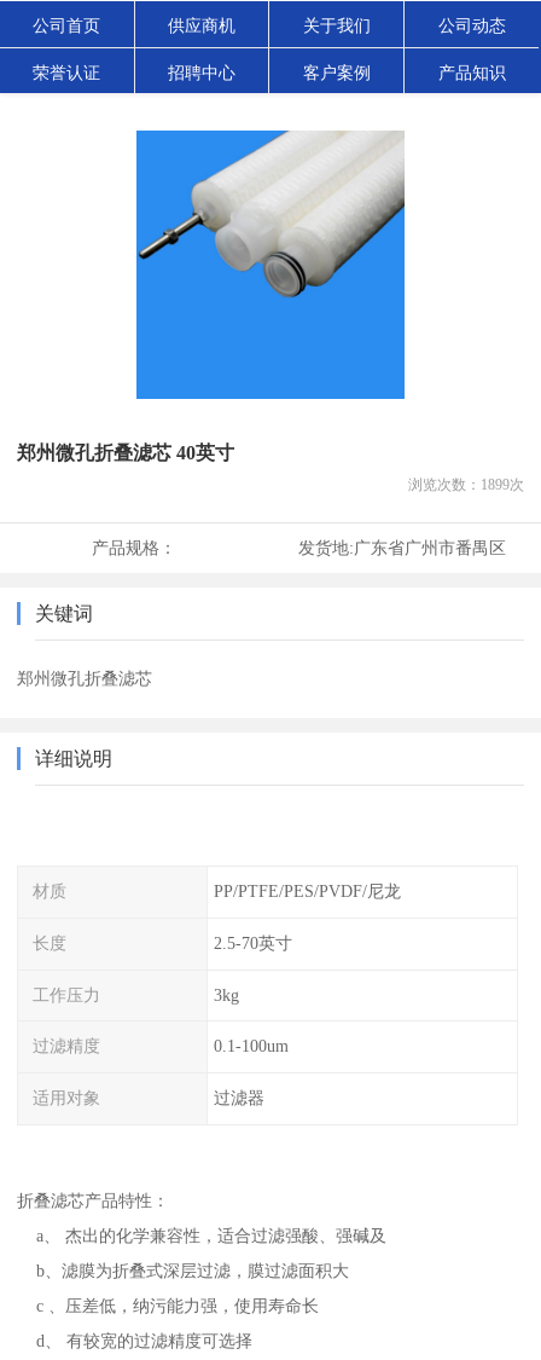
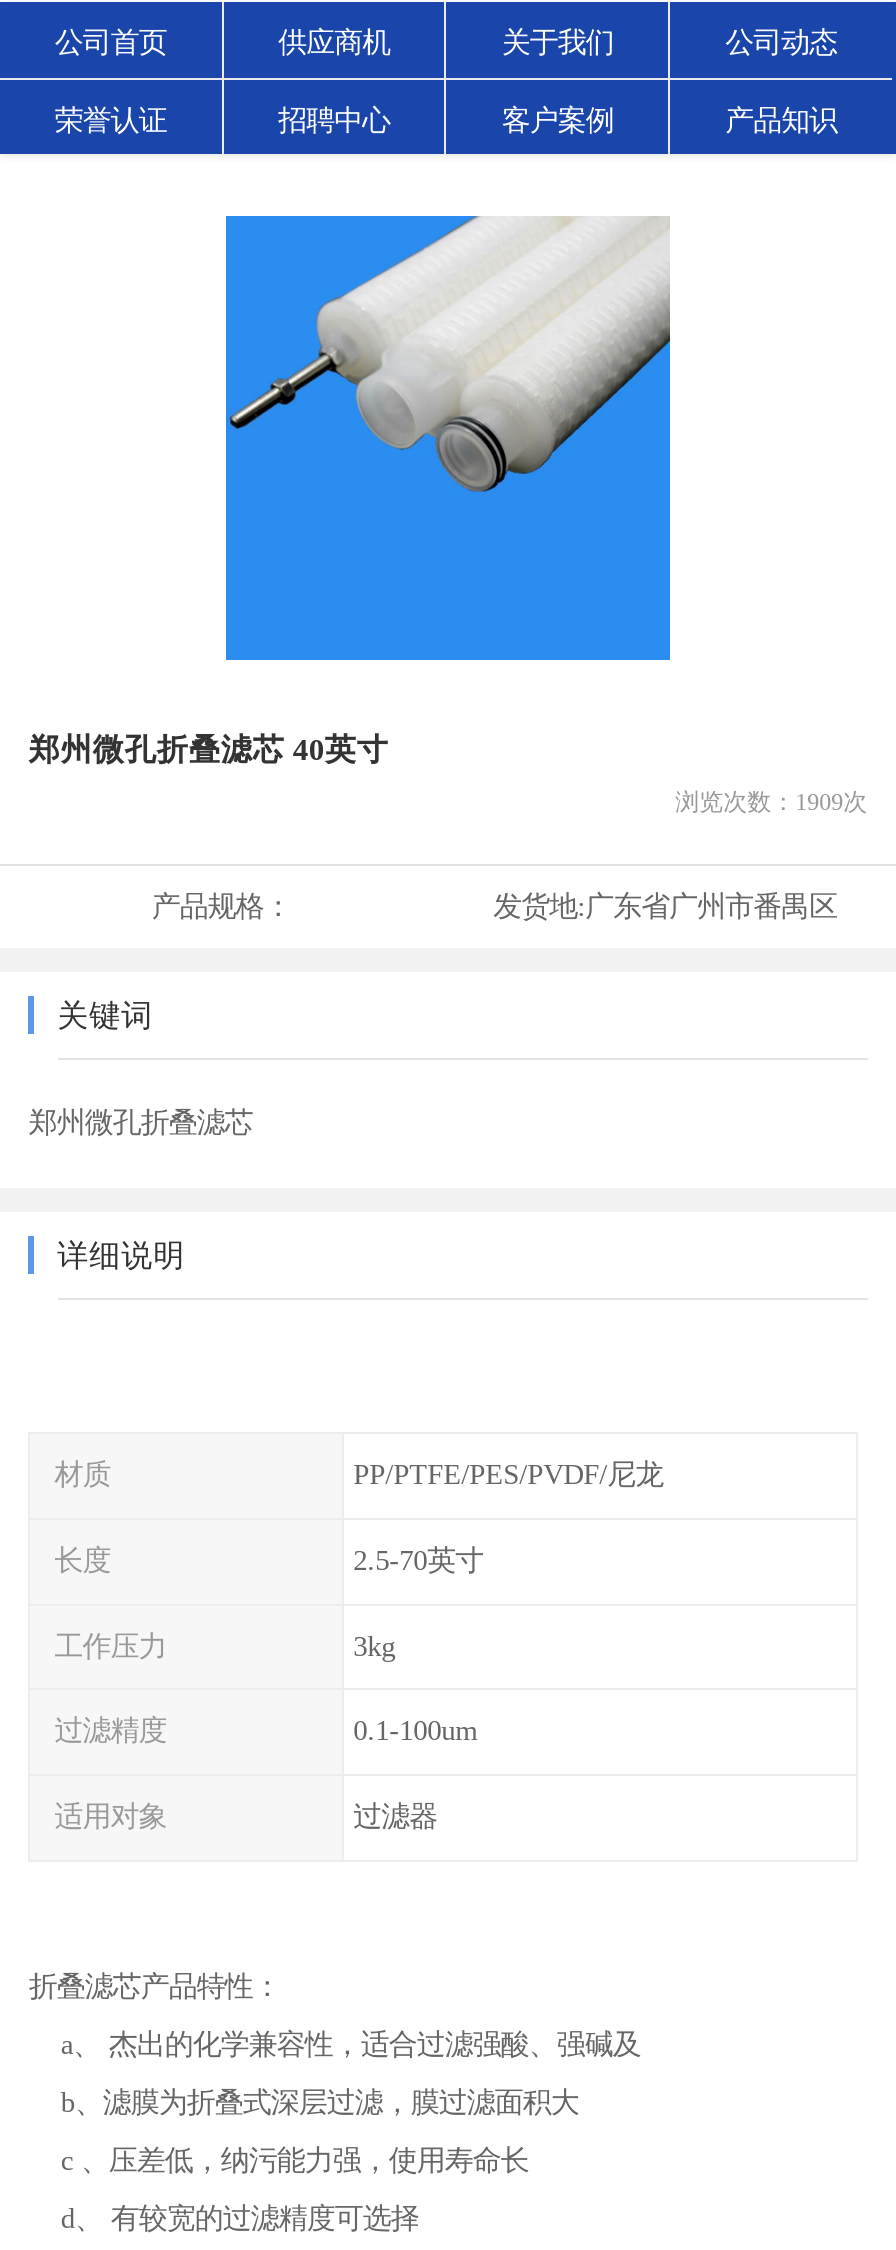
[408,476,524,493] 浏览次数：1899次 -> [675,788,867,816] 浏览次数：1909次

